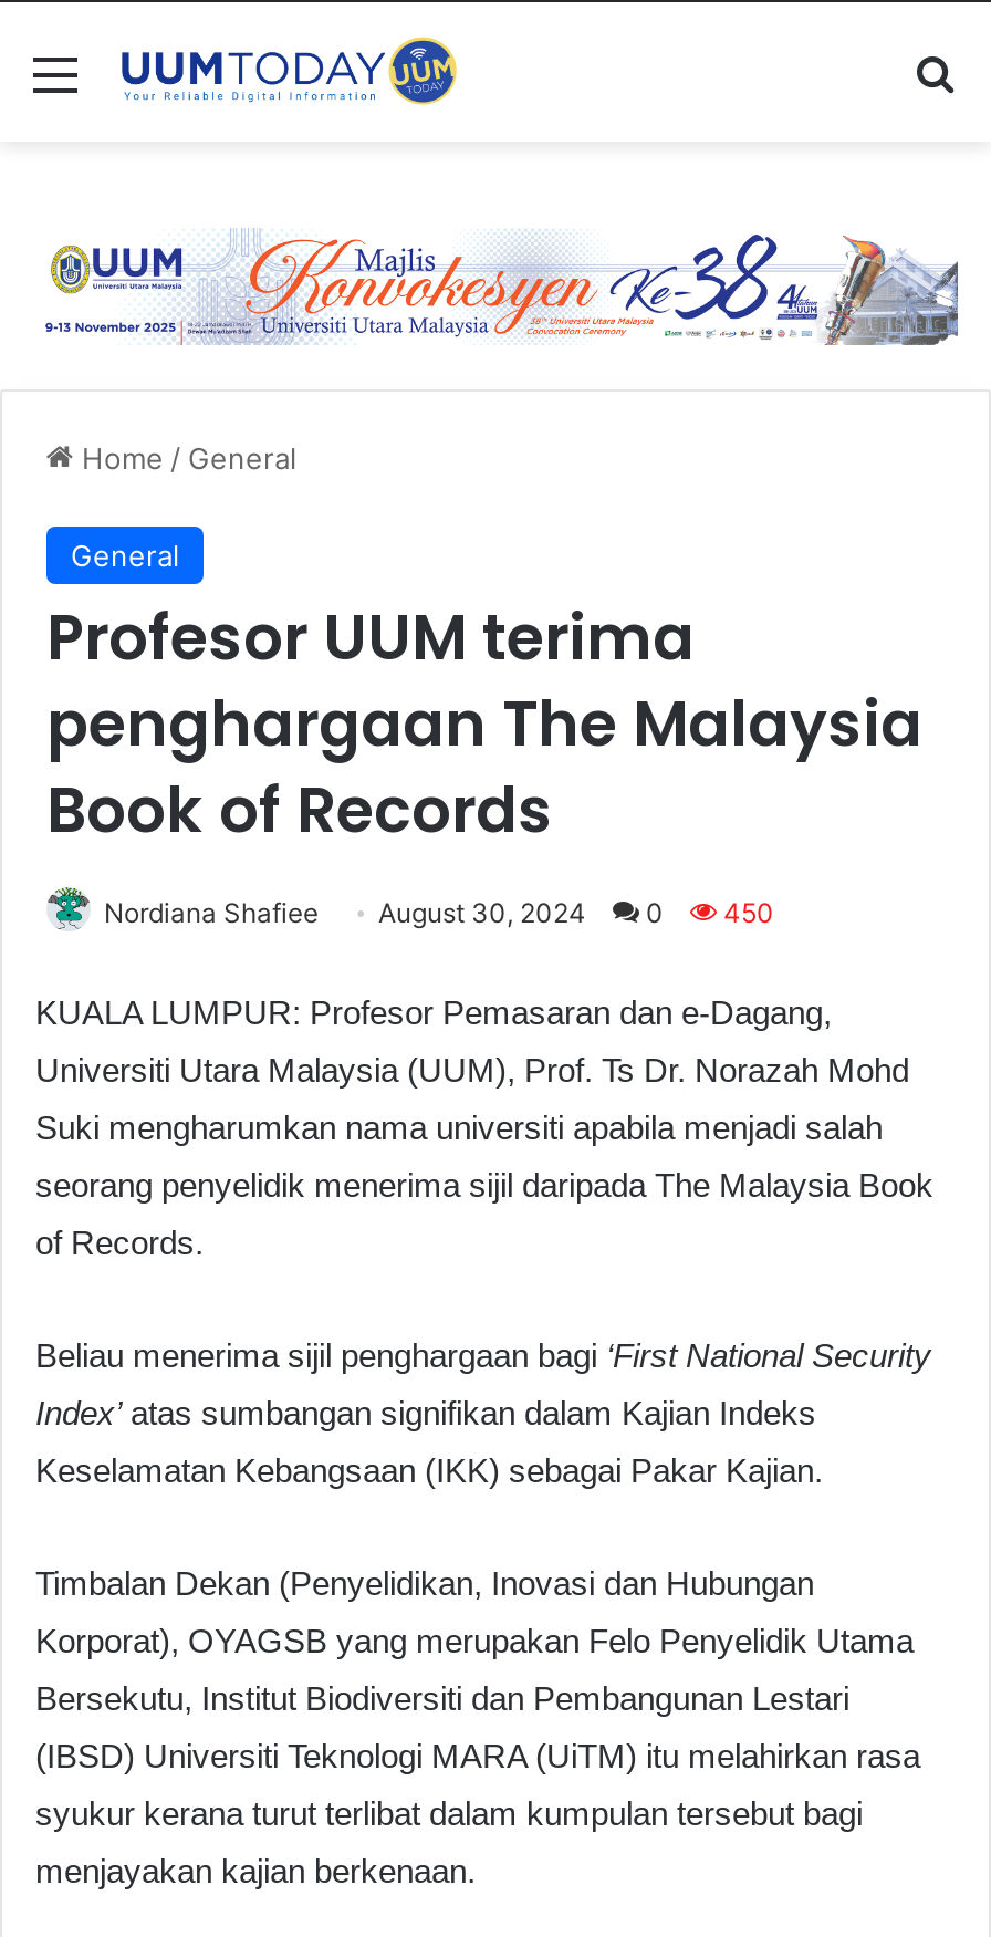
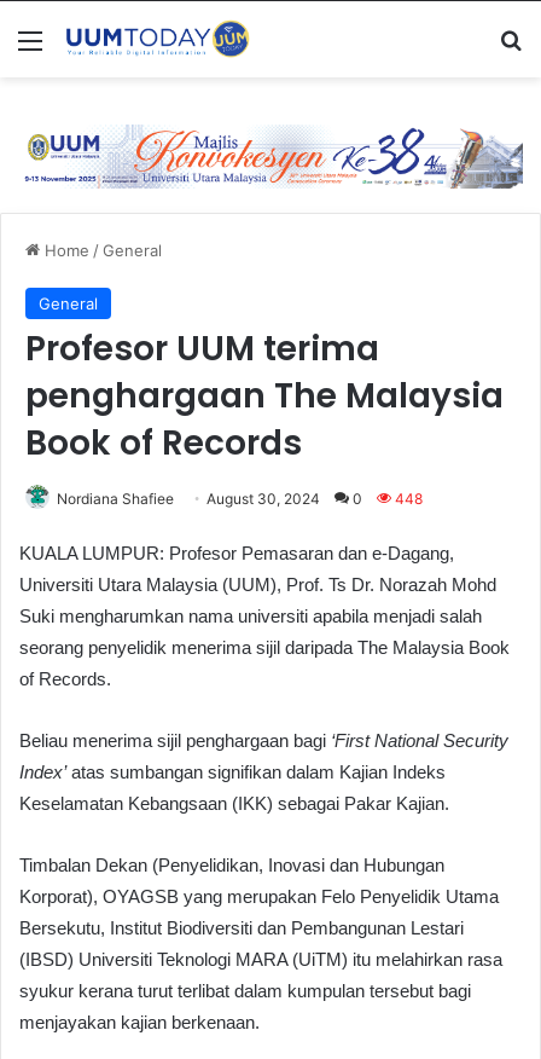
[104,895,774,929] Nordiana Shafiee August 30, 2024 0 450 -> [57,489,423,507] Nordiana Shafiee August 30, 2024 0 448

